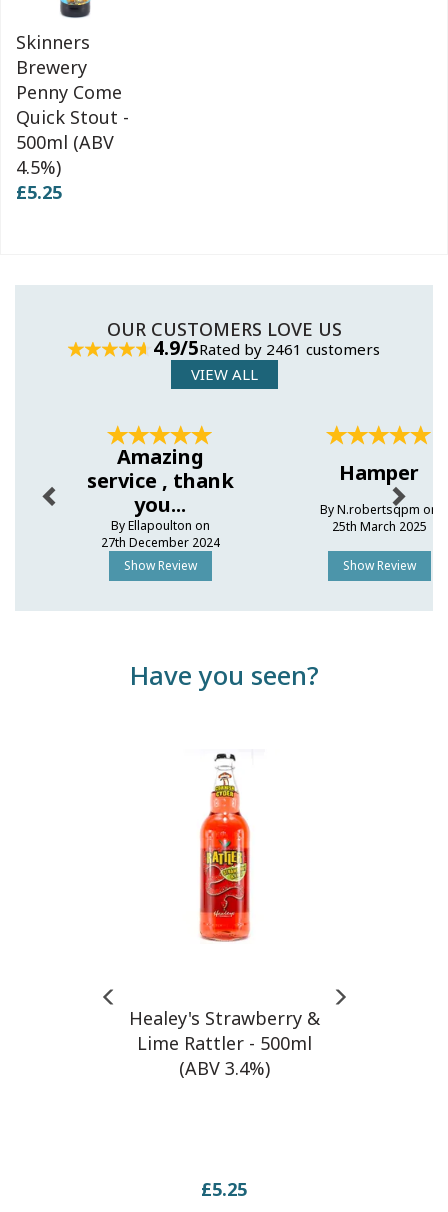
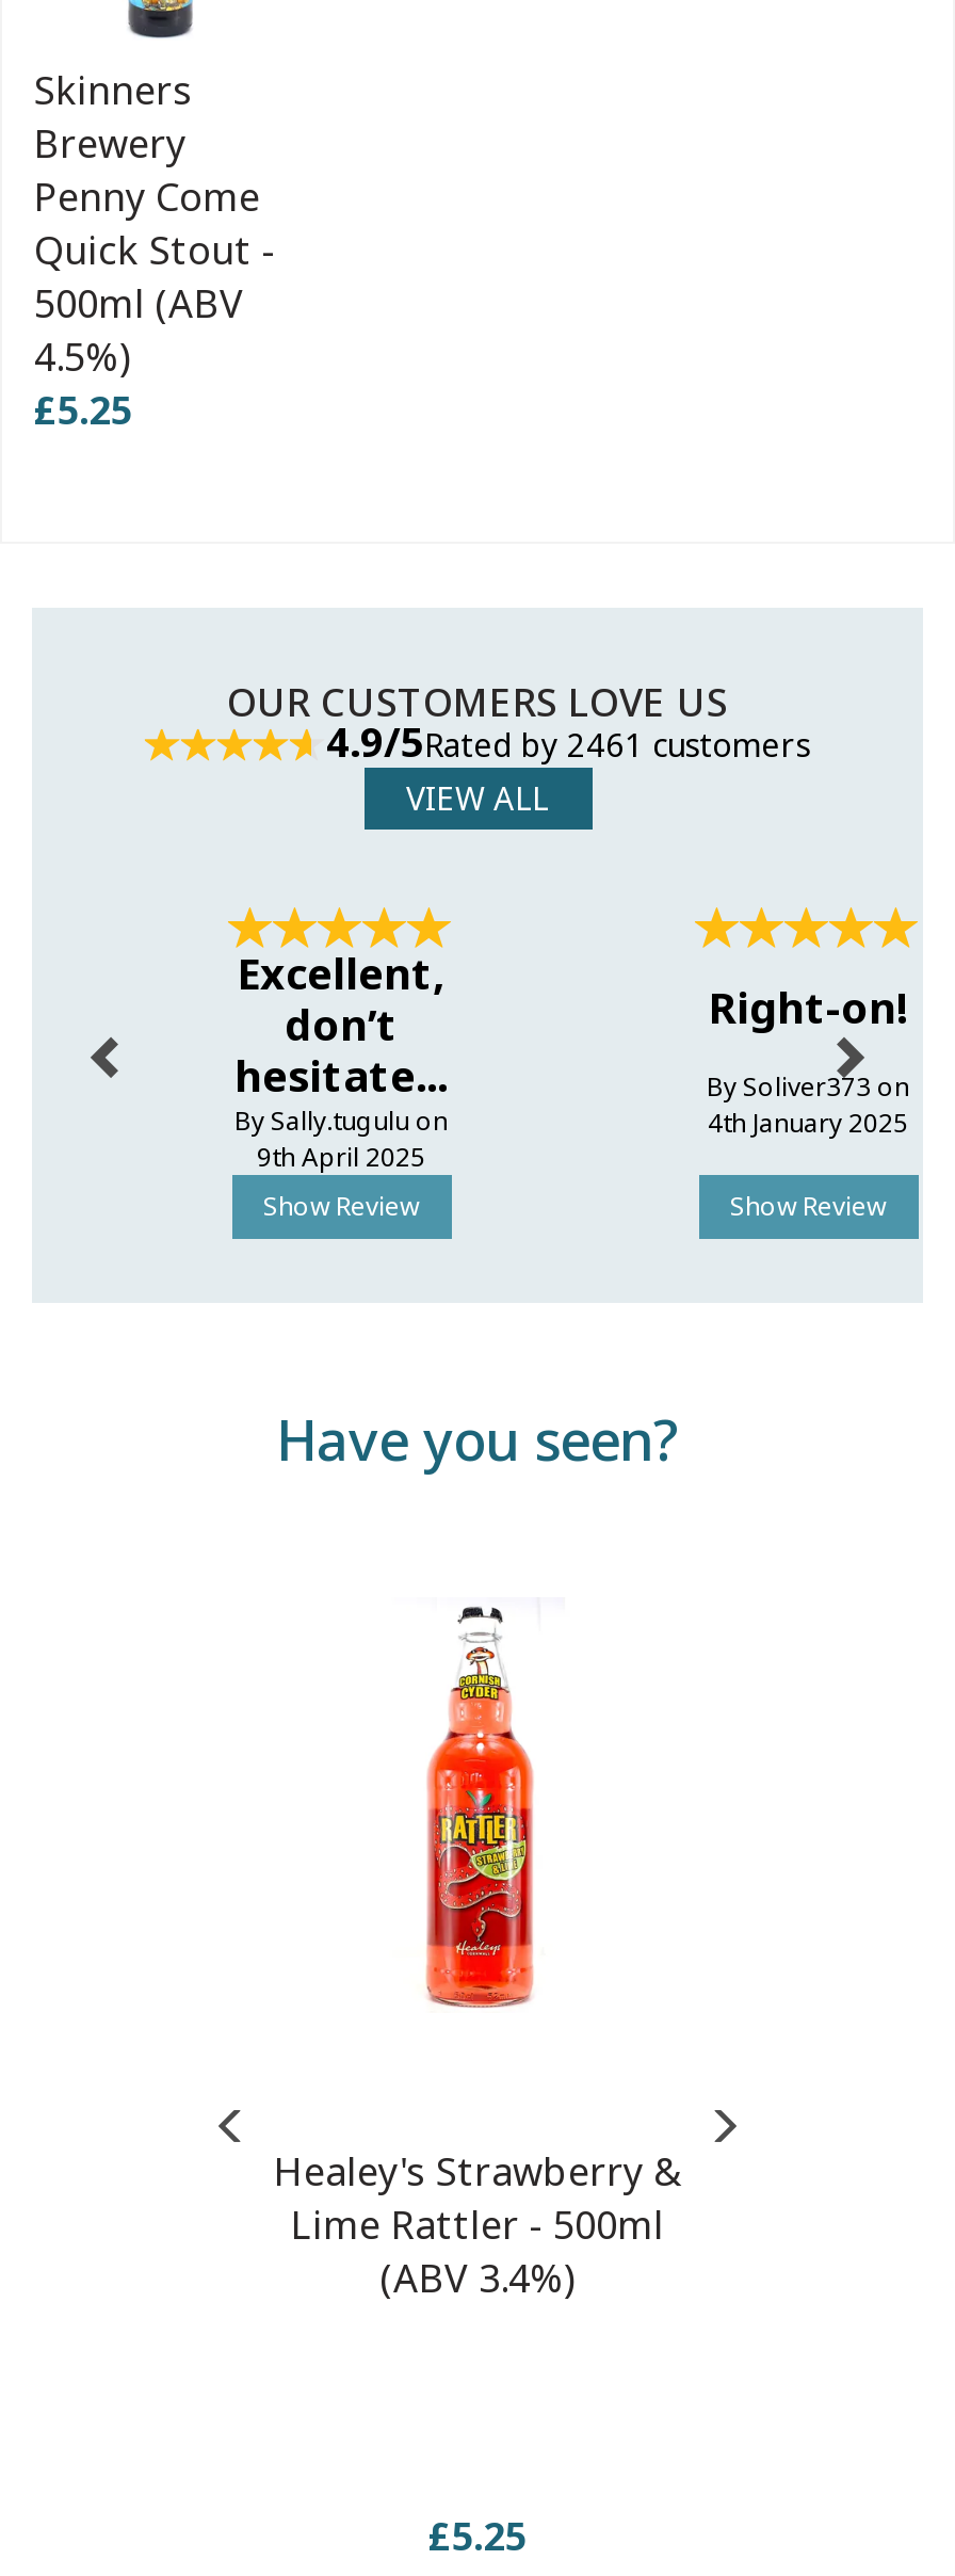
[86,443,233,551] Amazing | service , thank | you... | By Ellapoulton on | 27th December 2024 -> [234,945,448,1175] Excellent, | don’t | hesitate... | By Sally.tugulu on | 9th April 2025
[339,459,419,486] Hamper -> [709,979,907,1036] Right-on!
[320,501,438,535] By N.robertsqpm on | 25th March 2025 -> [707,1068,909,1141] By Soliver373 on | 4th January 2025

